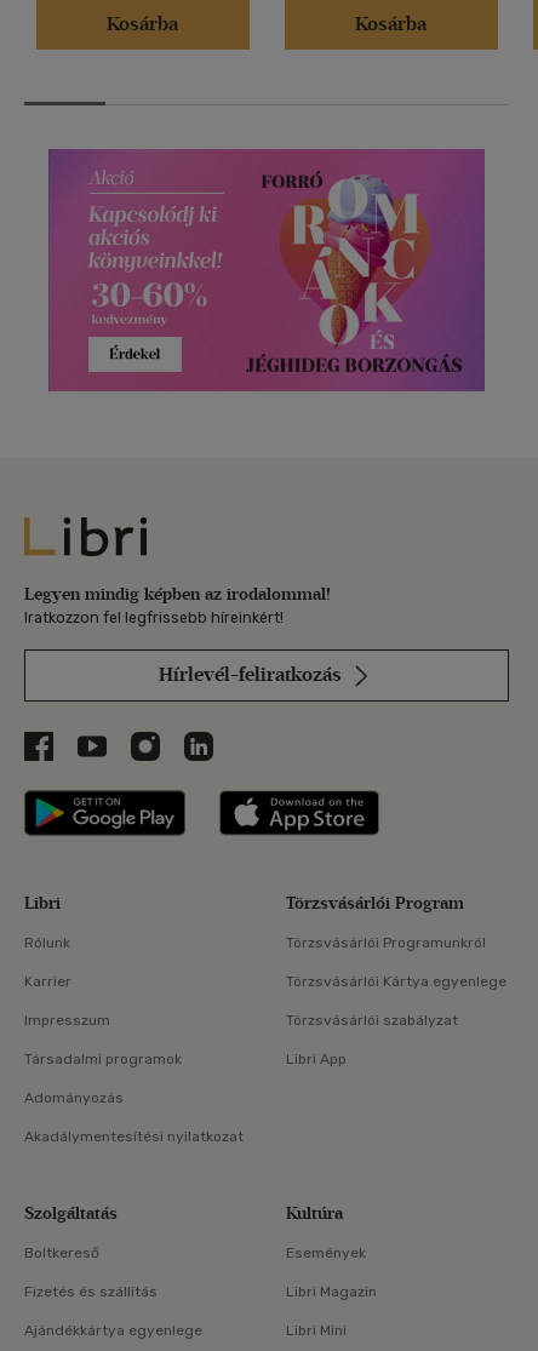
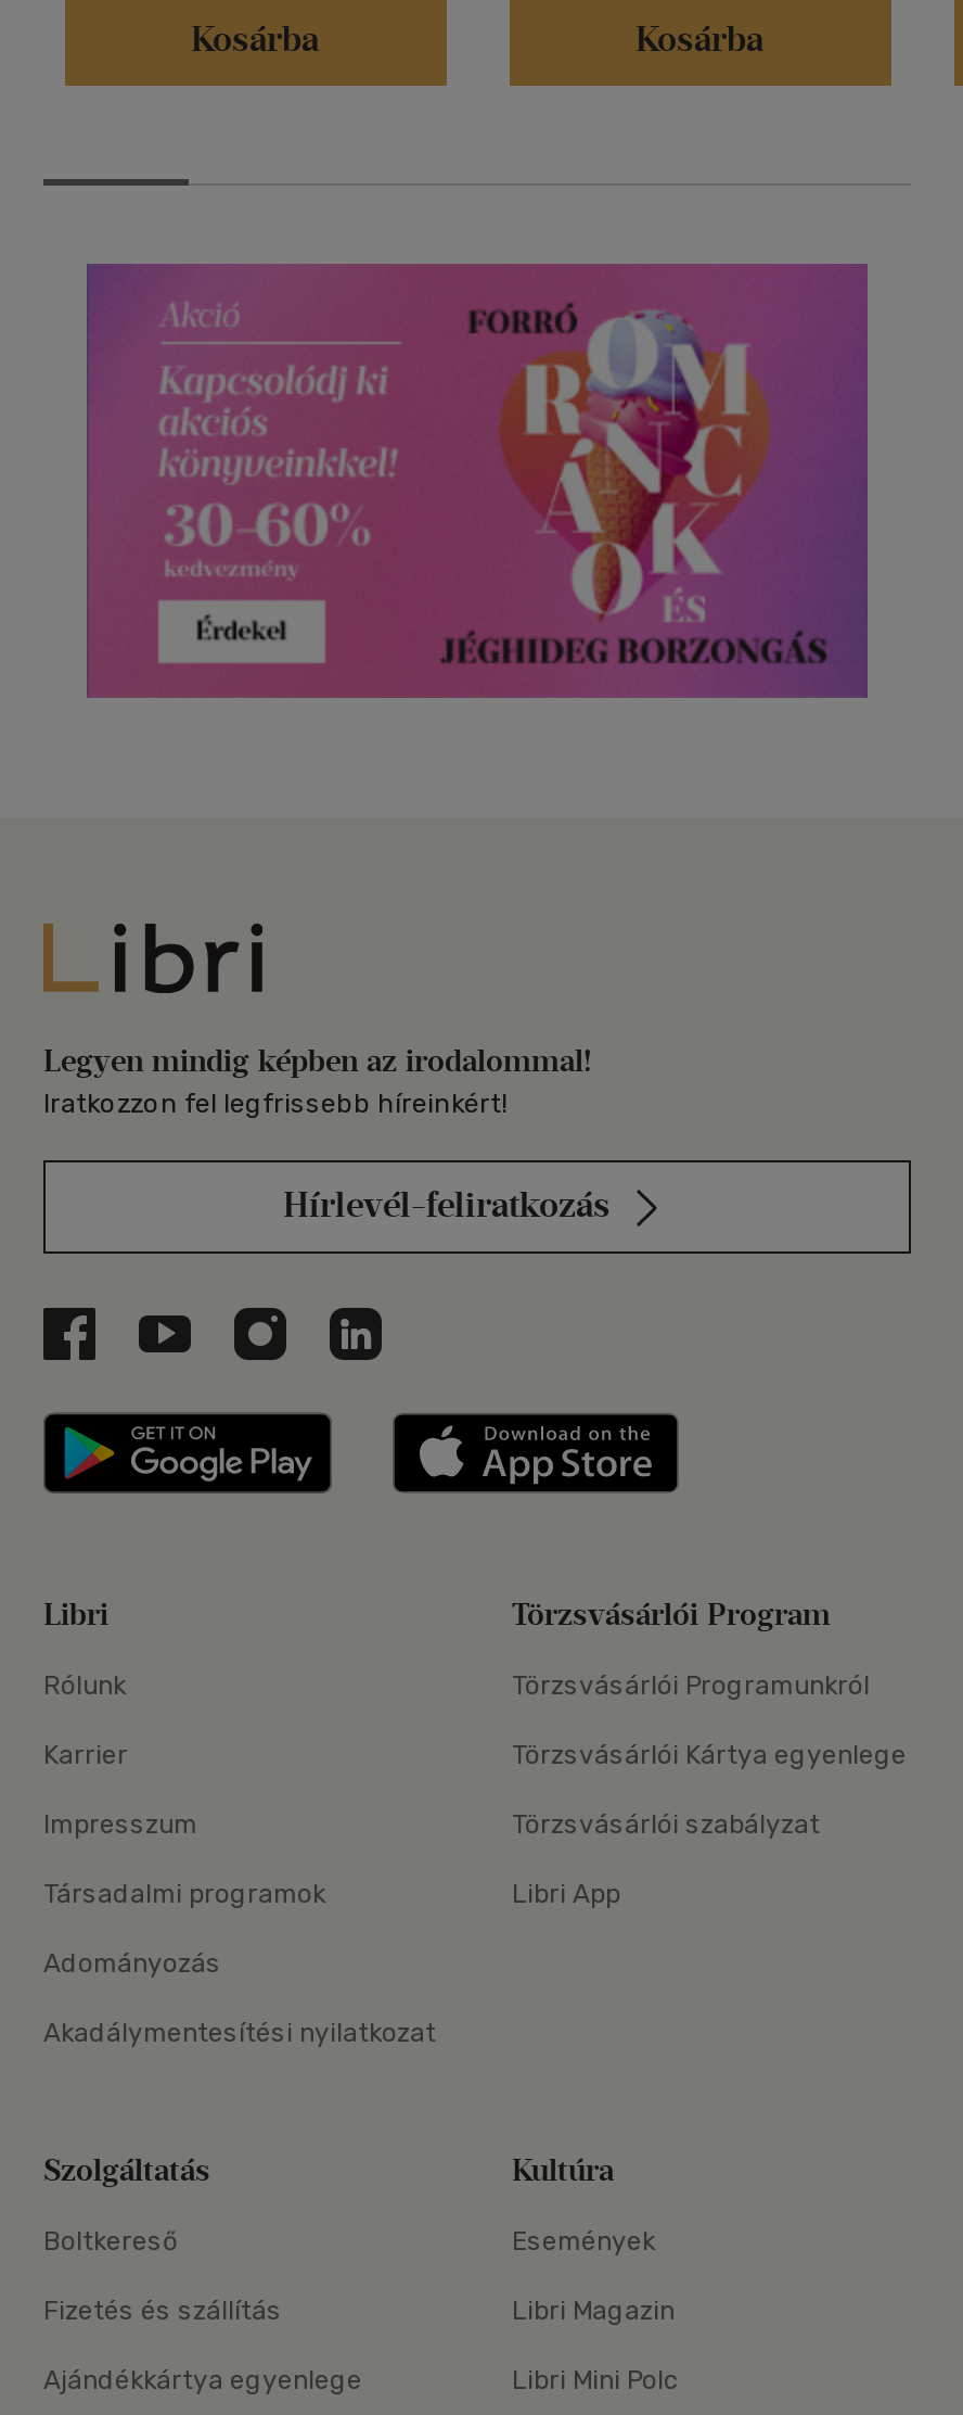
[286,1322,347,1339] Libri Mini -> [512,2366,679,2396] Libri Mini Polc

